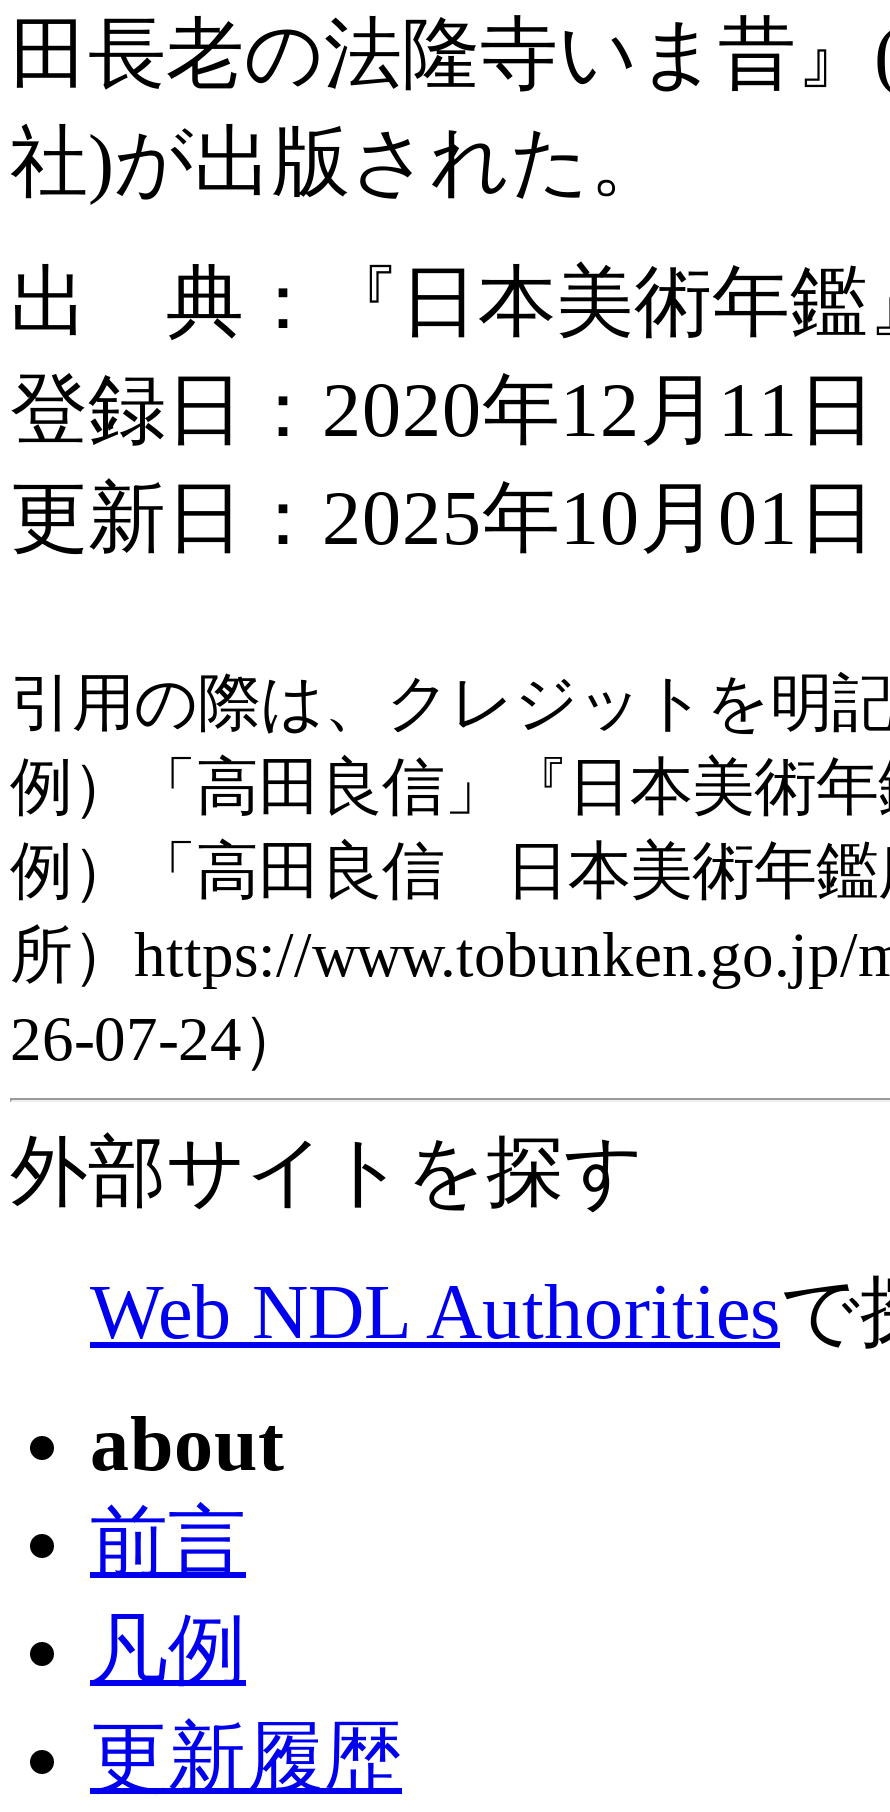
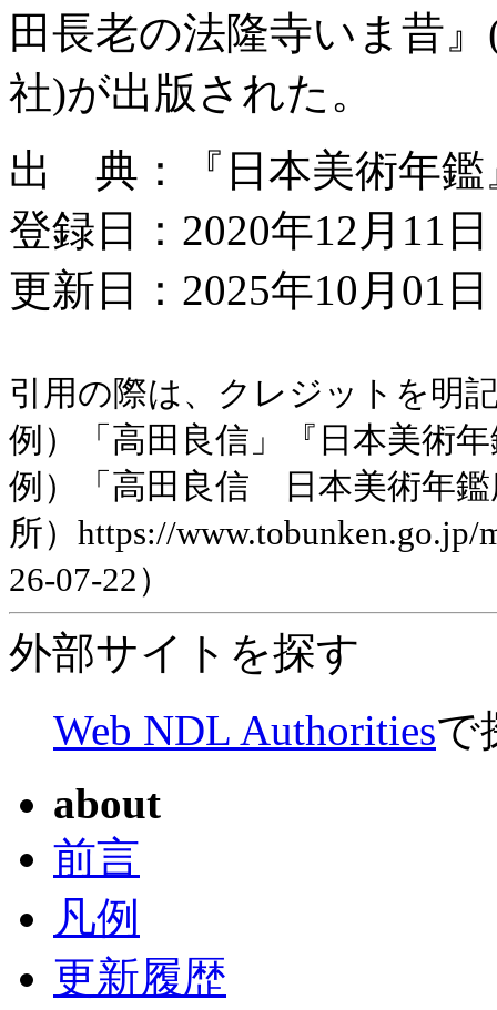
[10,1005,304,1075] 26-07-24） -> [9,560,172,599] 26-07-22）

